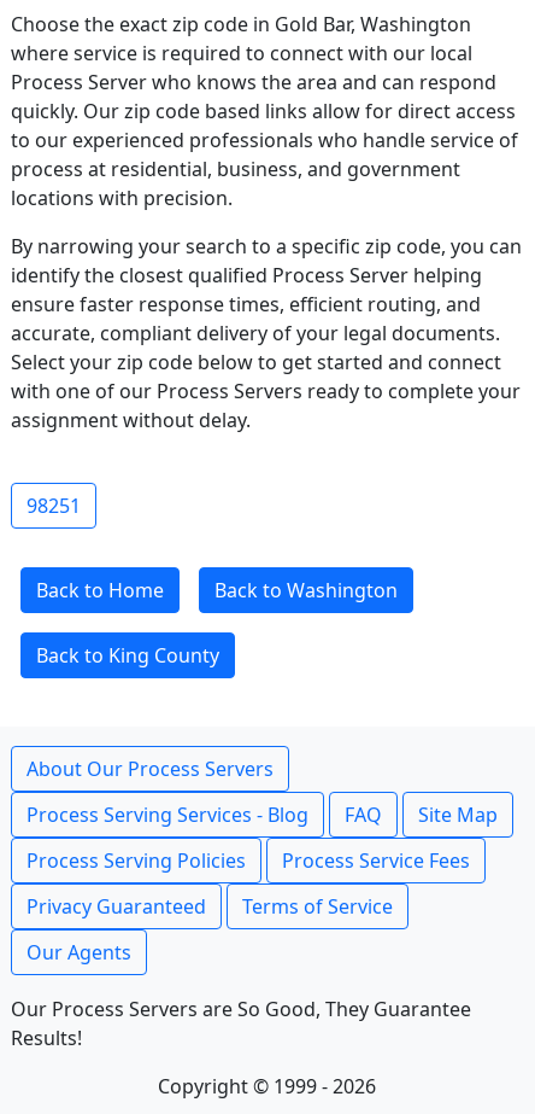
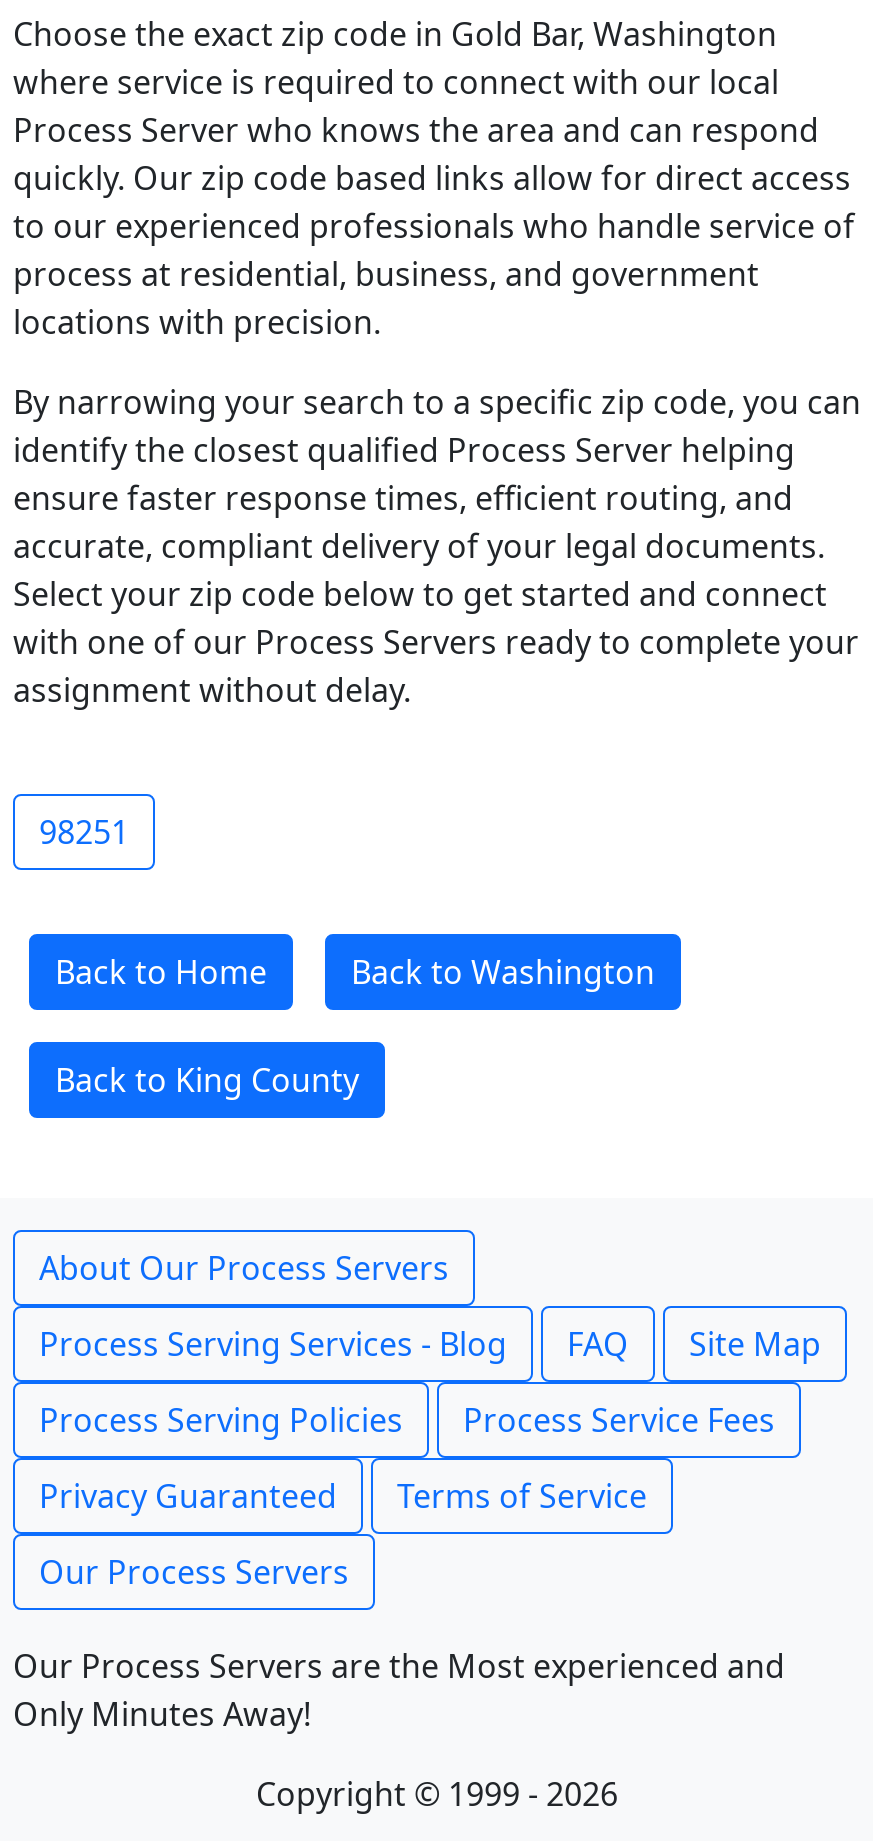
[27,939,131,966] Our Agents -> [39,1550,349,1594] Our Process Servers
[11,996,471,1051] Our Process Servers are So Good, They Guarantee | Results! -> [13,1644,785,1736] Our Process Servers are the Most experienced and | Only Minutes Away!

